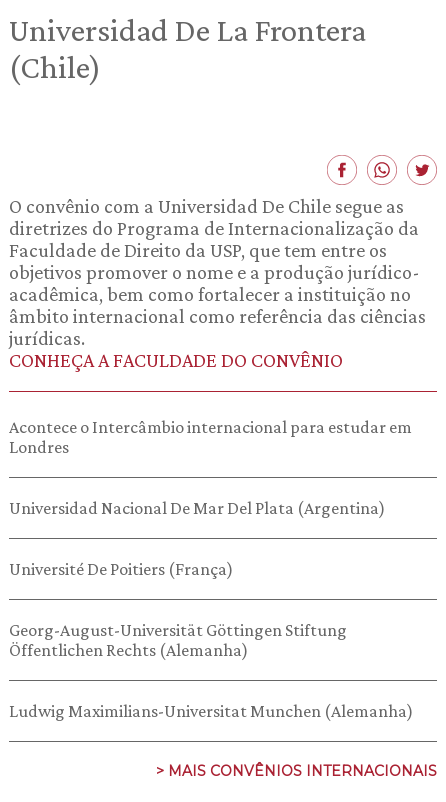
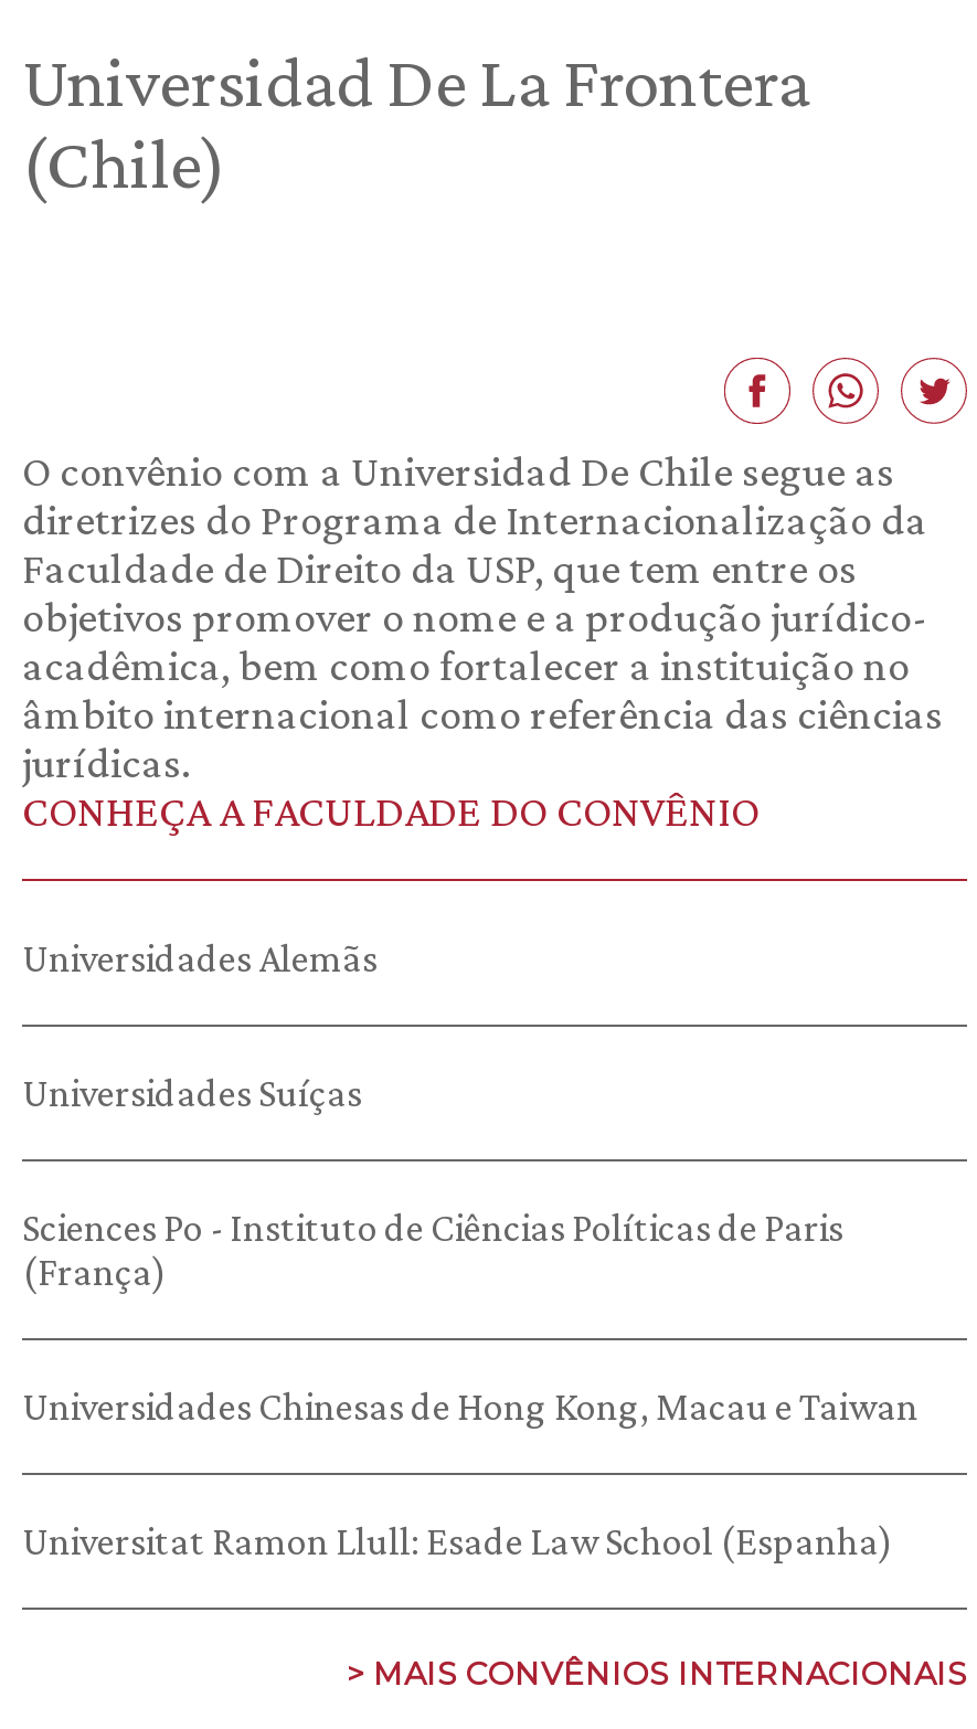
[9,417,412,457] Acontece o Intercâmbio internacional para estudar em | Londres -> [22,936,378,980] Universidades Alemãs
[9,498,385,518] Universidad Nacional De Mar Del Plata (Argentina) -> [22,1071,362,1115] Universidades Suíças
[9,559,233,579] Université De Poitiers (França) -> [22,1206,843,1294] Sciences Po - Instituto de Ciências Políticas de Paris | (França)
[9,620,347,660] Georg-August-Universität Göttingen Stiftung | Öffentlichen Rechts (Alemanha) -> [22,1385,918,1429] Universidades Chinesas de Hong Kong, Macau e Taiwan
[9,701,413,721] Ludwig Maximilians-Universitat Munchen (Alemanha) -> [22,1519,892,1563] Universitat Ramon Llull: Esade Law School (Espanha)

